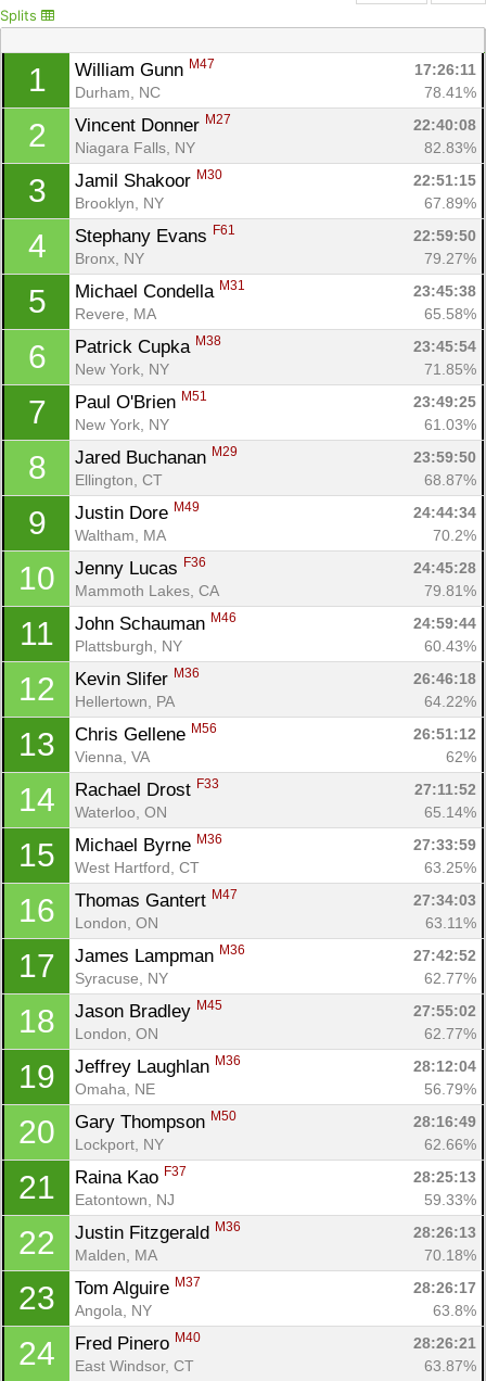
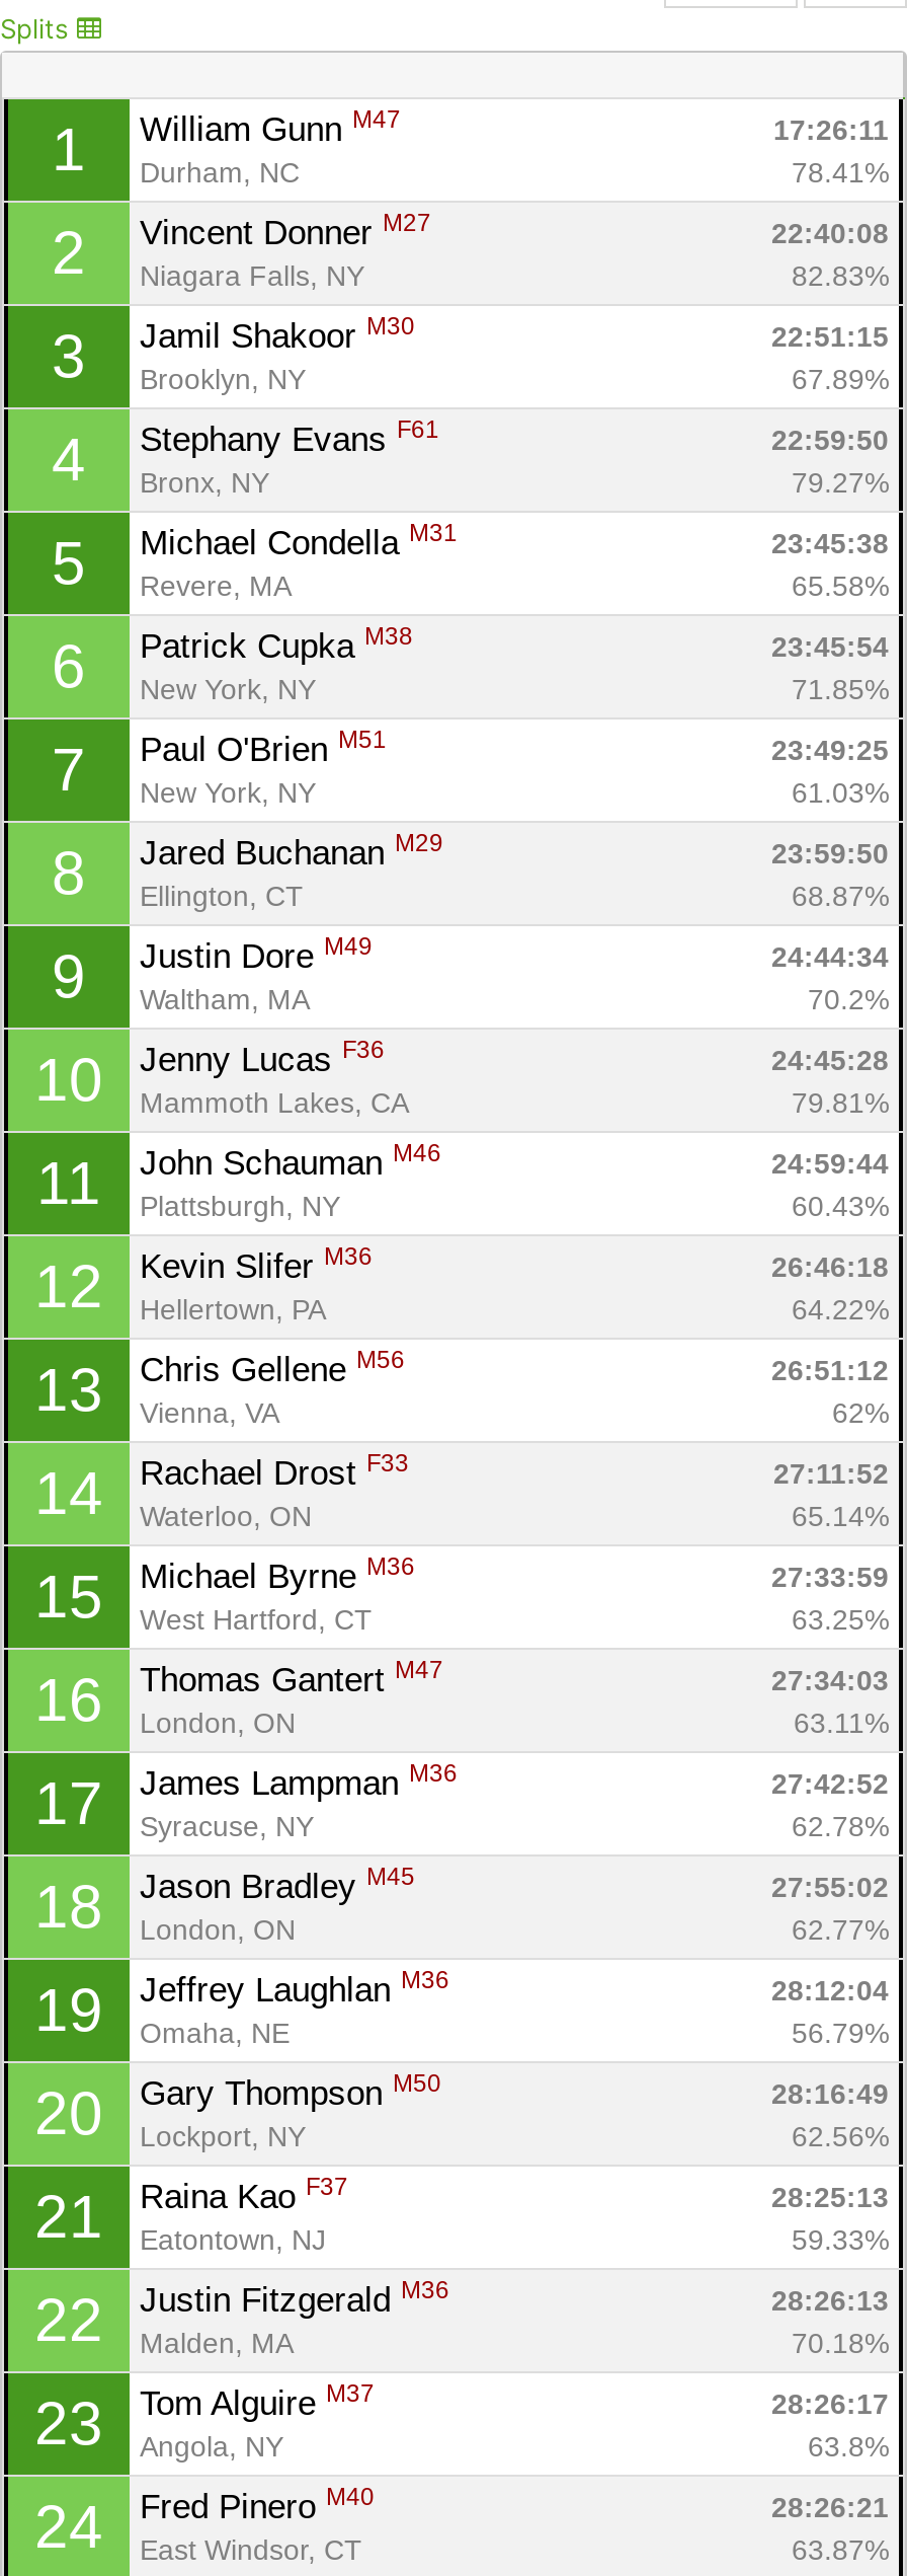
[424,969,476,987] 62.77% -> [792,1810,889,1842] 62.78%
[424,1136,476,1153] 62.66% -> [792,2120,889,2152] 62.56%

